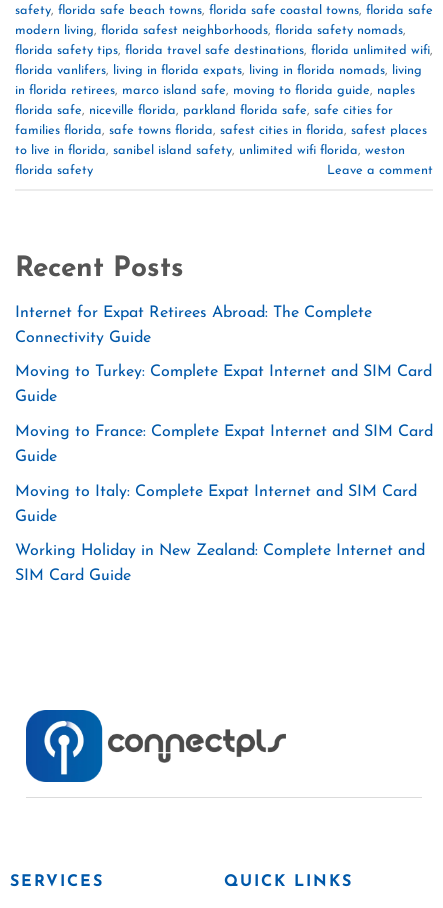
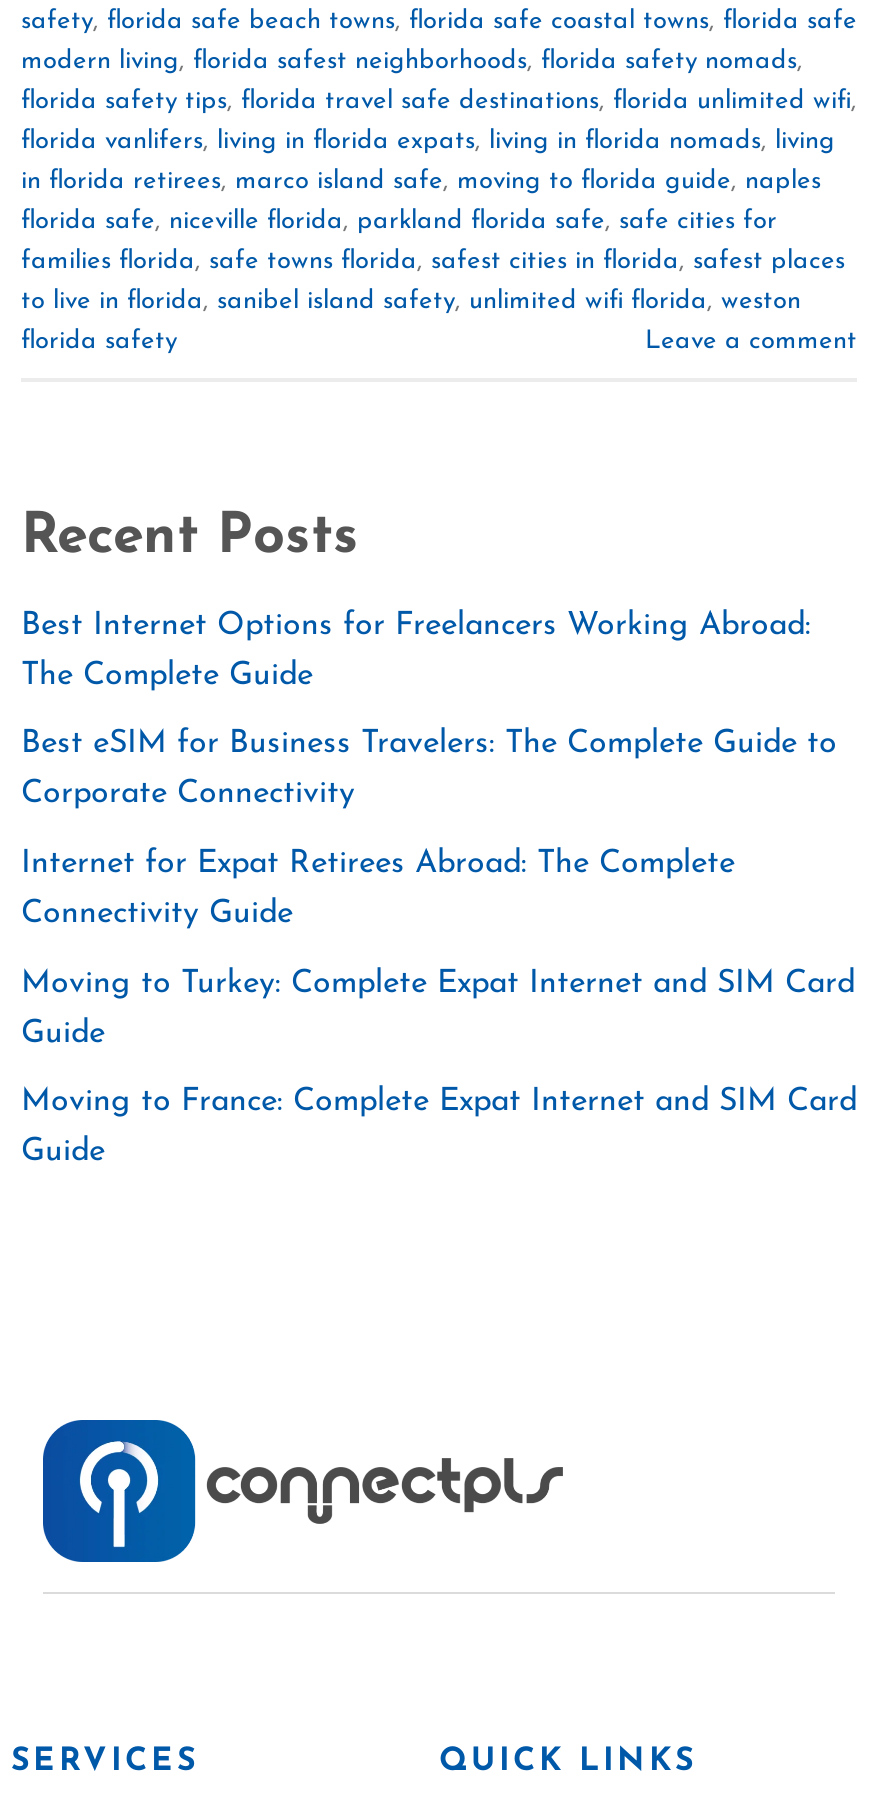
none -> [21,609,837,811] Best Internet Options for Freelancers Working Abroad: | The Complete Guide | Best eSIM for Business Travelers: The Complete Guide to | Corporate Connectivity
moved [15,305,433,465] -> [21,848,857,1168]: Internet for Expat Retirees Abroad: The Complete | Connectivity Guide | Moving to Turkey: Complete Expat Internet and SIM Card | Guide | Moving to France: Complete Expat Internet and SIM Card | Guide
[15,483,425,584] Moving to Italy: Complete Expat Internet and SIM Card | Guide | Working Holiday in New Zealand: Complete Internet and | SIM Card Guide -> none

